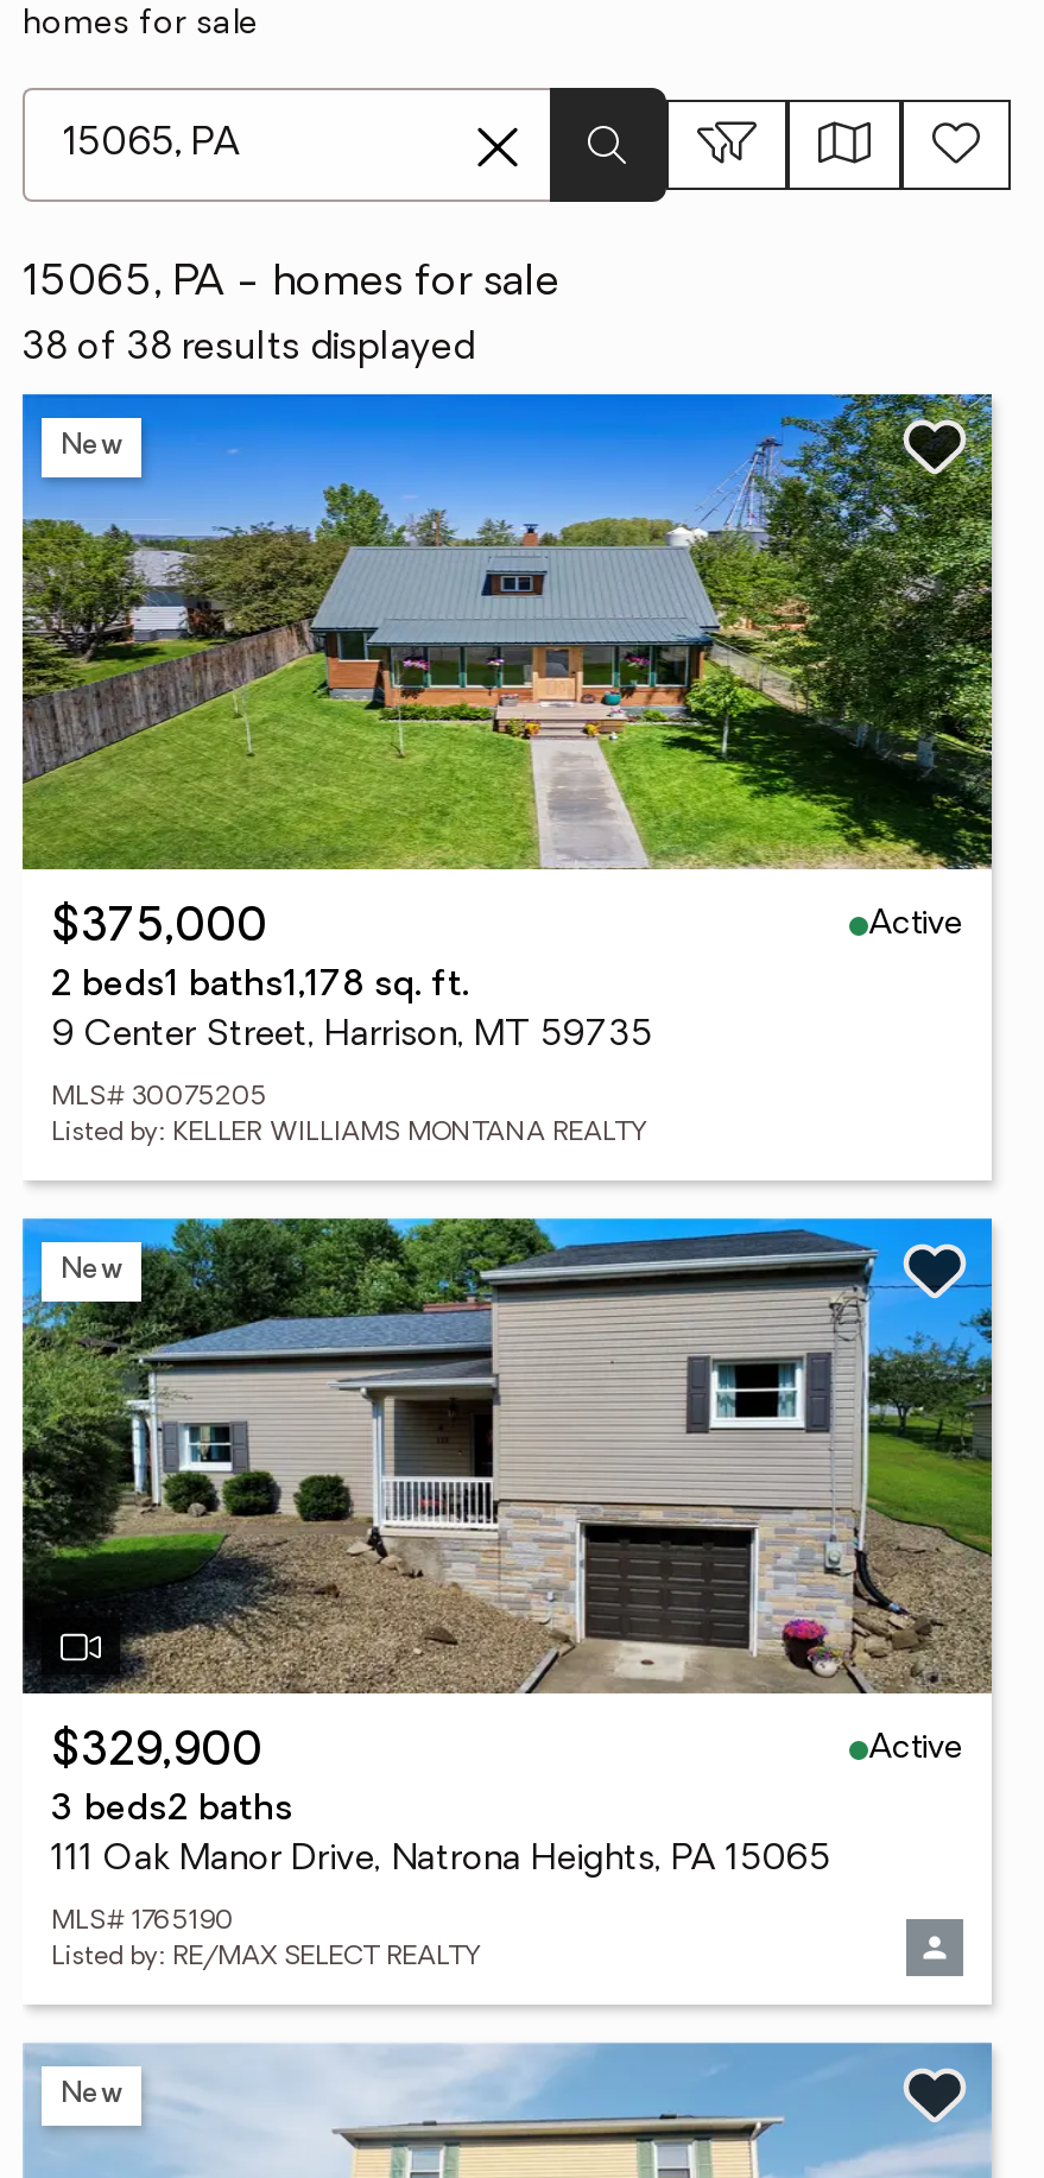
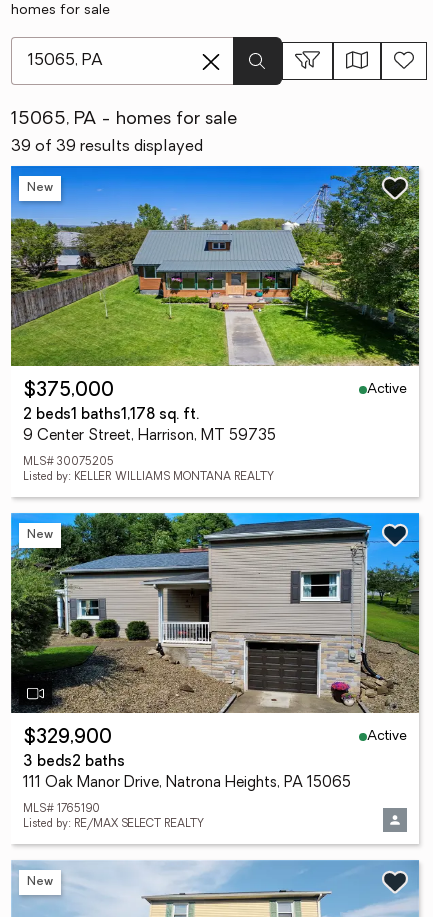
[23,330,474,368] 38 of 38 results displayed -> [11,139,203,155] 39 of 39 results displayed

